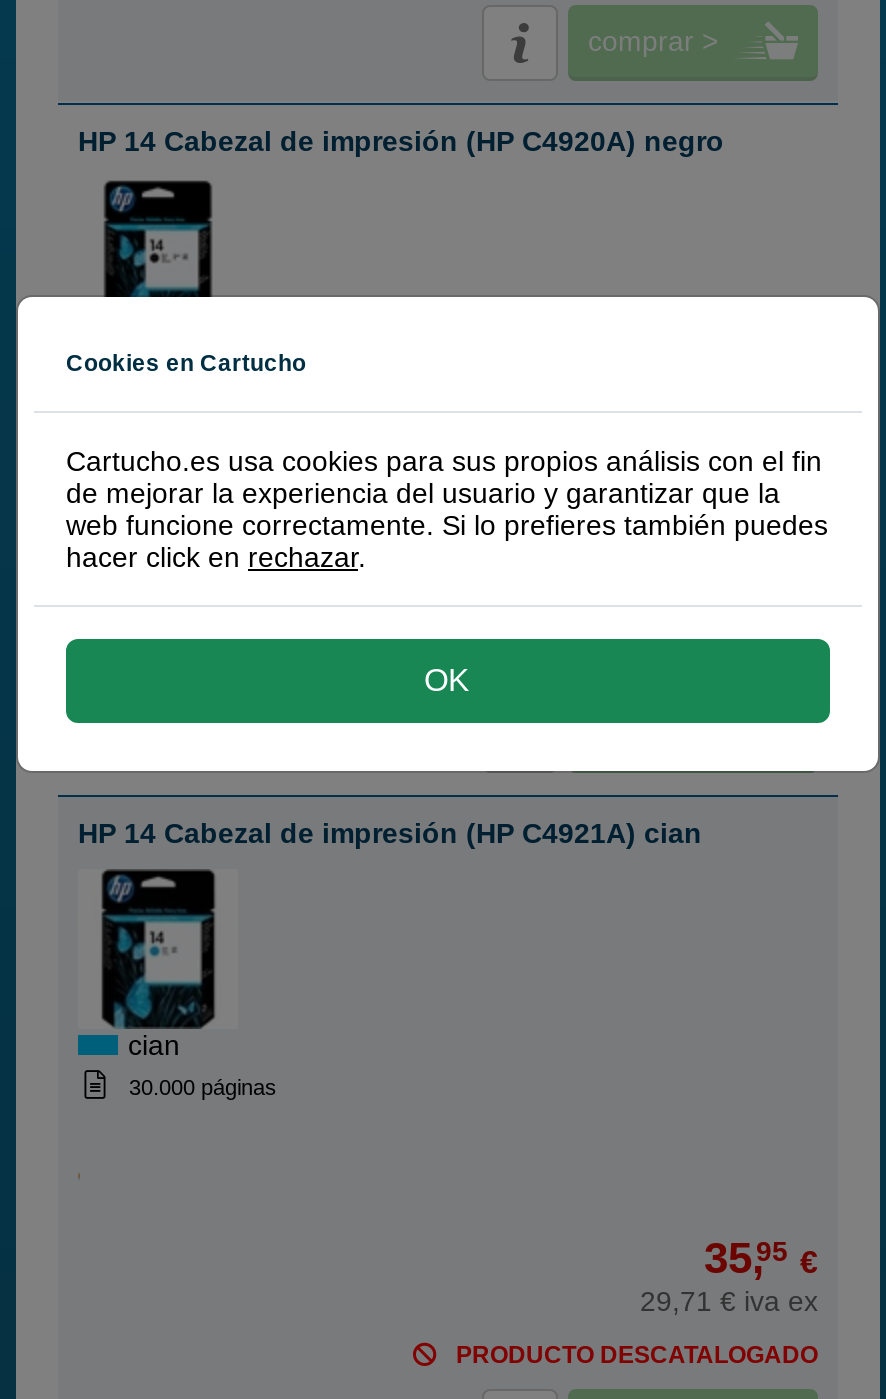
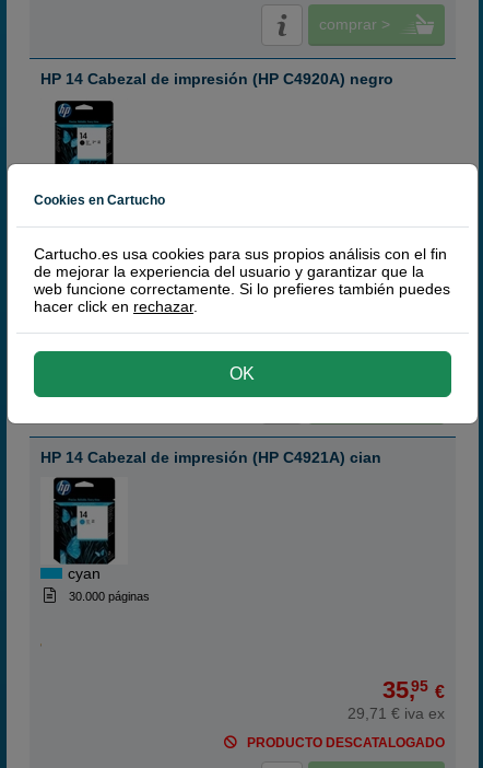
[128,1029,180,1061] cian -> [68,565,101,582] cyan

